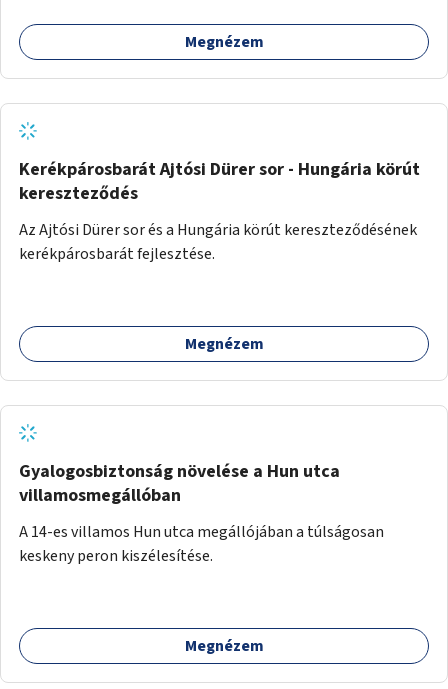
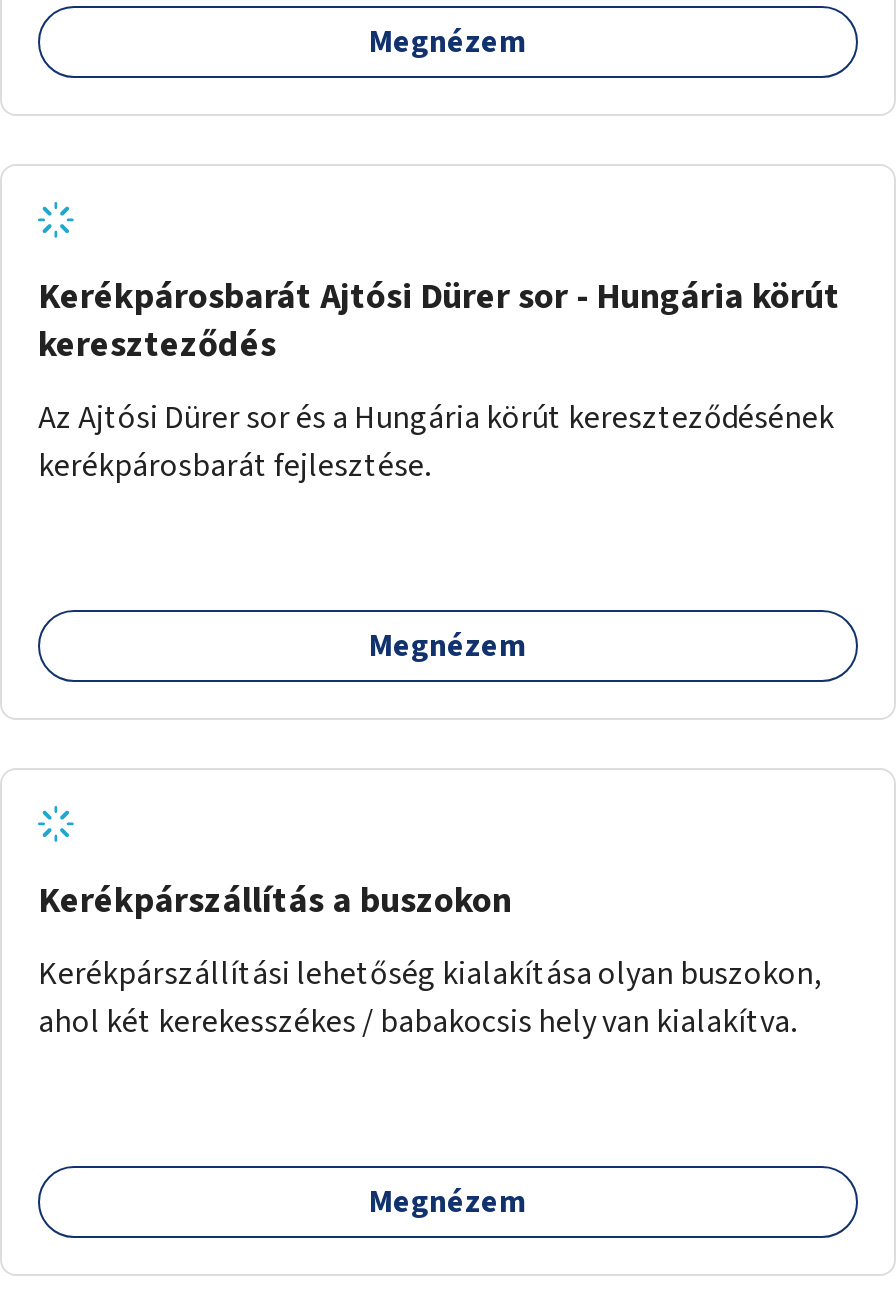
[19,459,340,508] Gyalogosbiztonság növelése a Hun utca | villamosmegállóban -> [38,876,512,926] Kerékpárszállítás a buszokon
[19,521,384,567] A 14-es villamos Hun utca megállójában a túlságosan | keskeny peron kiszélesítése. -> [38,952,822,1044] Kerékpárszállítási lehetőség kialakítása olyan buszokon, | ahol két kerekesszékes / babakocsis hely van kialakítva.

